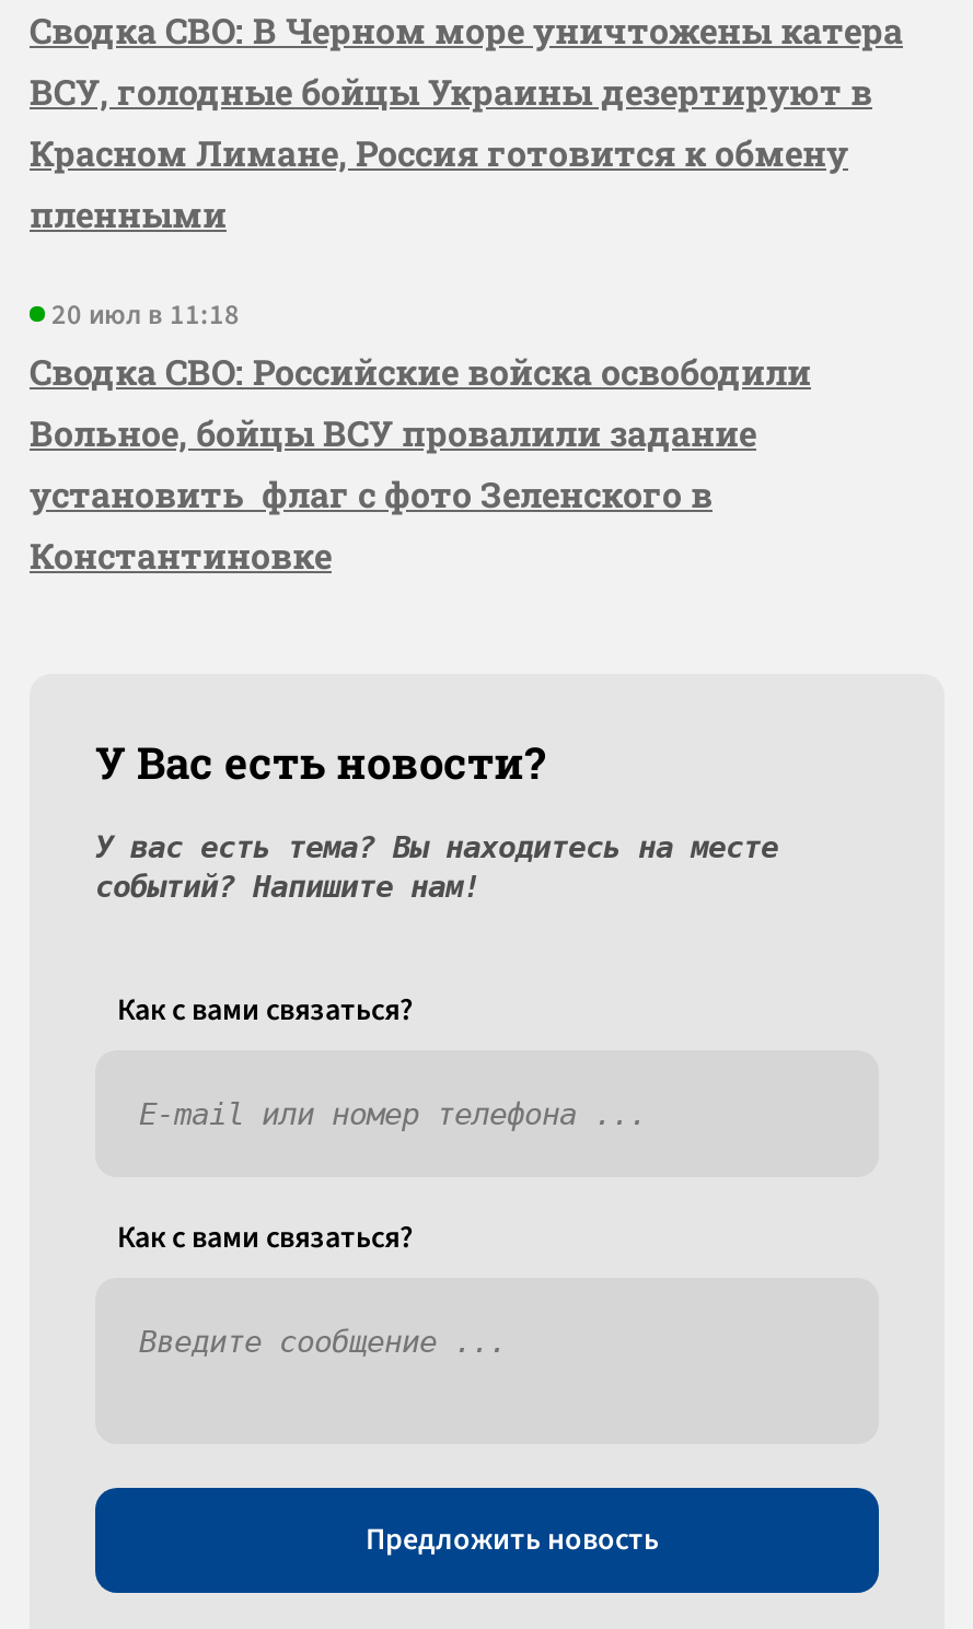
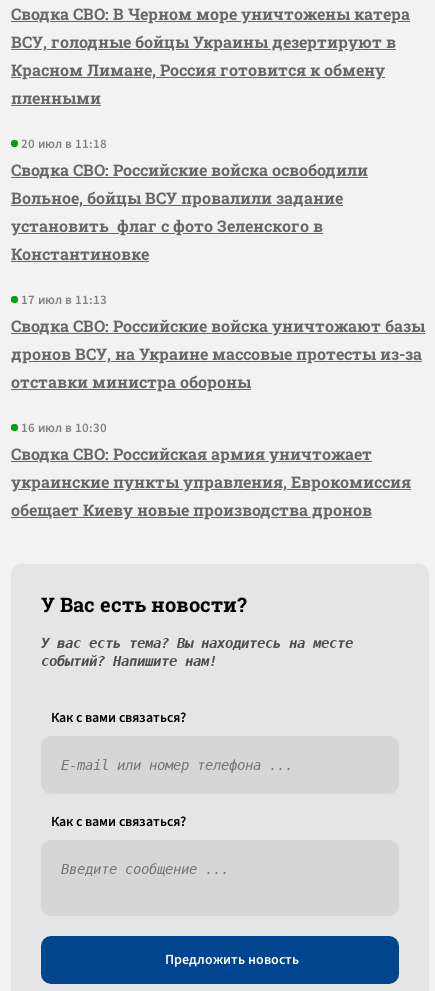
none -> [11,291,425,520] 17 июл в 11:13 | Сводка СВО: Российские войска уничтожают базы | дронов ВСУ, на Украине массовые протесты из-за | отставки министра обороны | 16 июл в 10:30 | Сводка СВО: Российская армия уничтожает | украинские пункты управления, Еврокомиссия | обещает Киеву новые производства дронов

